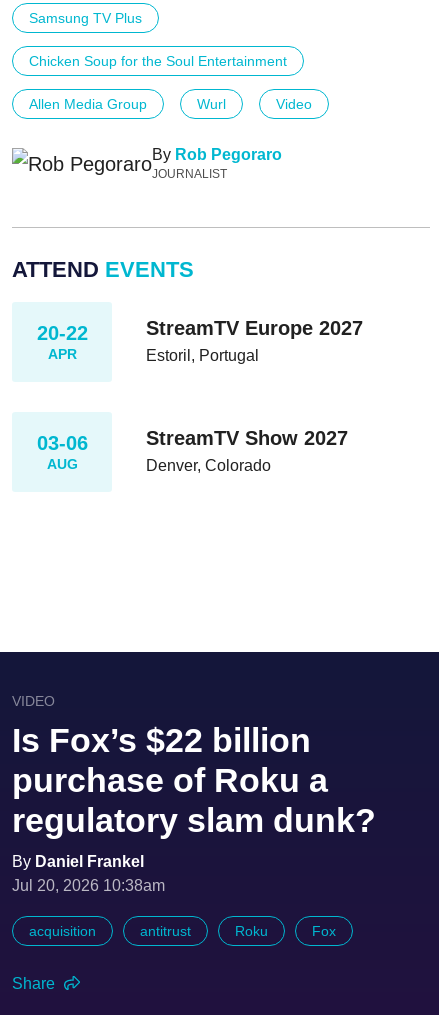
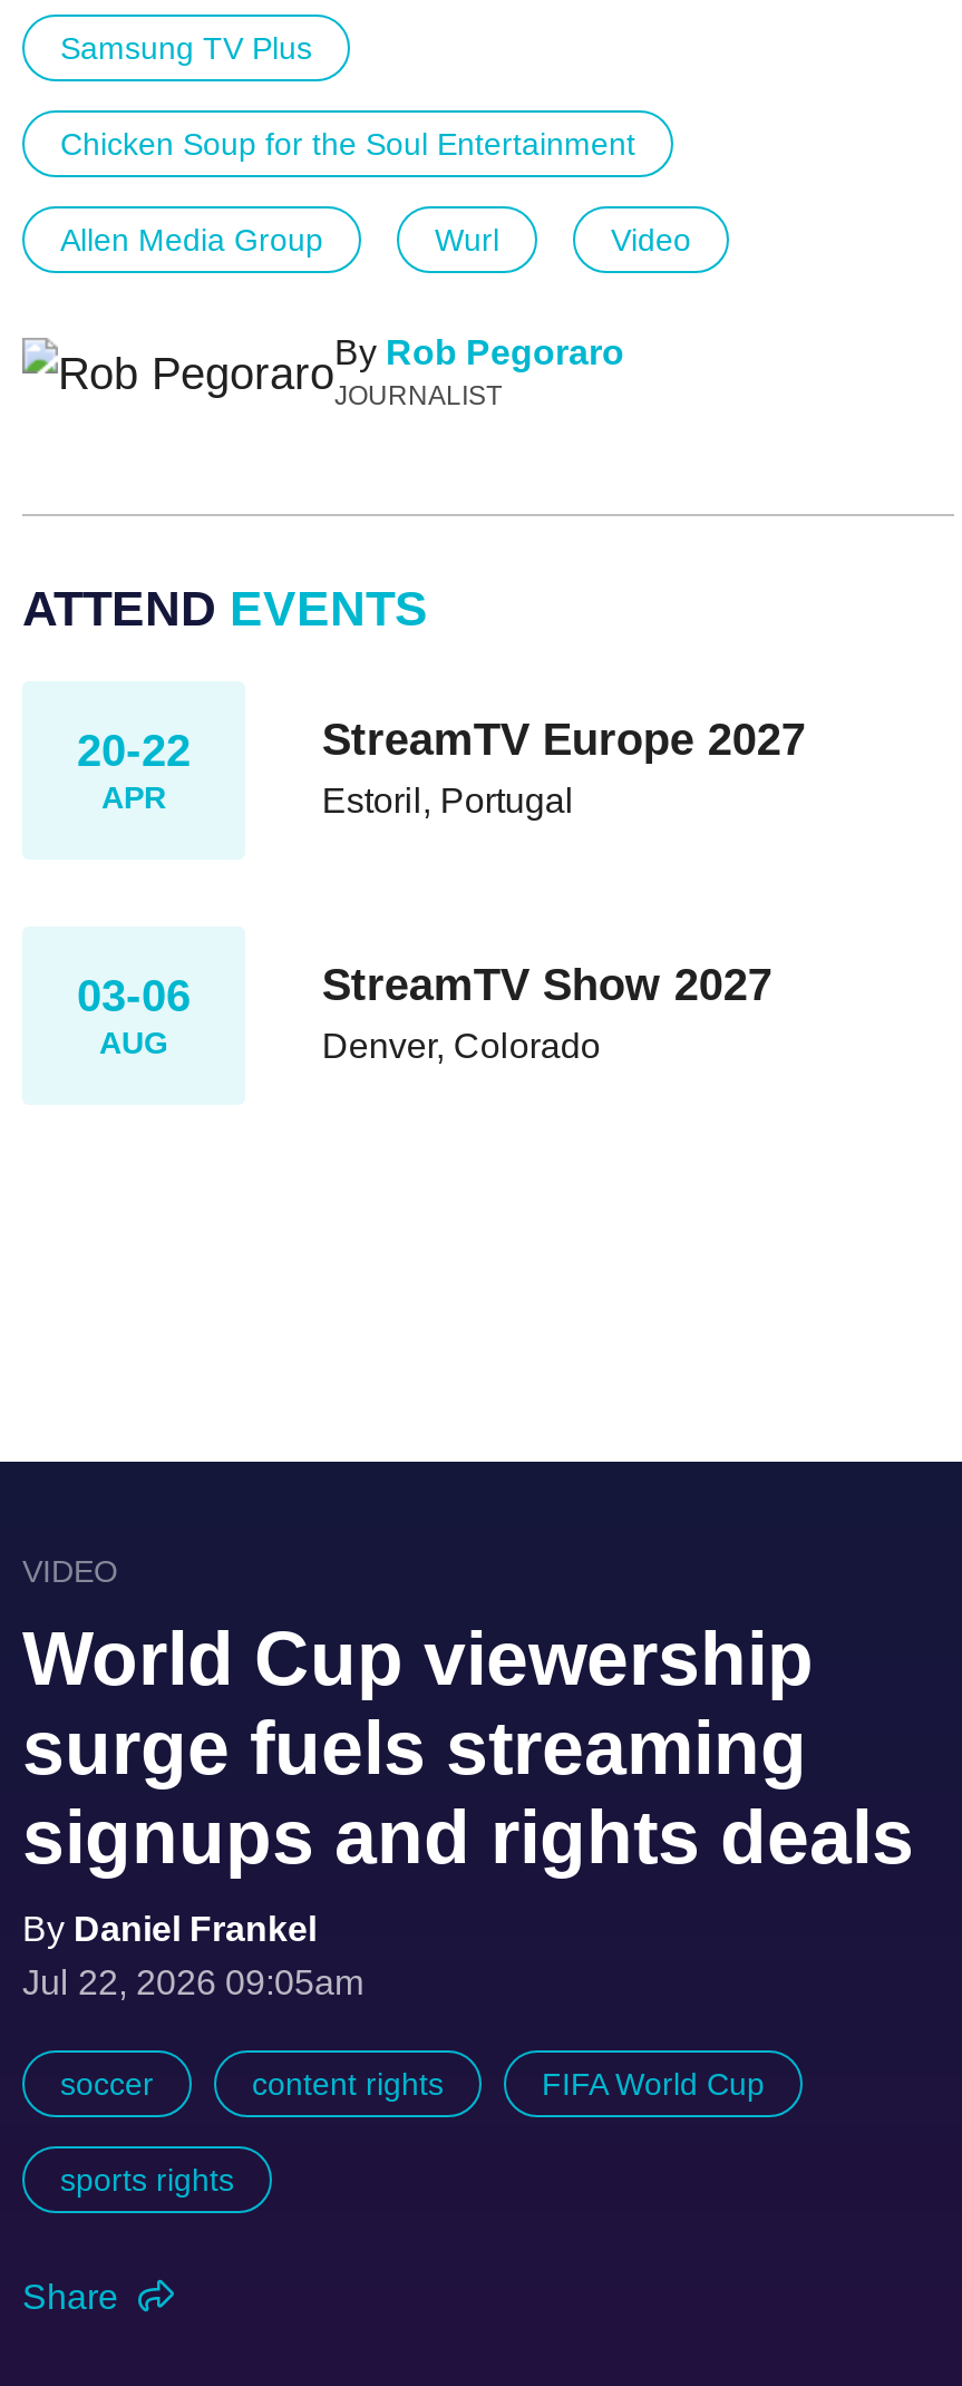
[12,721,376,839] Is Fox’s $22 billion | purchase of Roku a | regulatory slam dunk? -> [22,1615,914,1878] World Cup viewership | surge fuels streaming | signups and rights deals
[12,877,336,939] Jul 20, 2026 10:38am | acquisition | antitrust | Roku | Fox -> [22,1963,765,2197] Jul 22, 2026 09:05am | soccer | content rights | FIFA World Cup | sports rights

